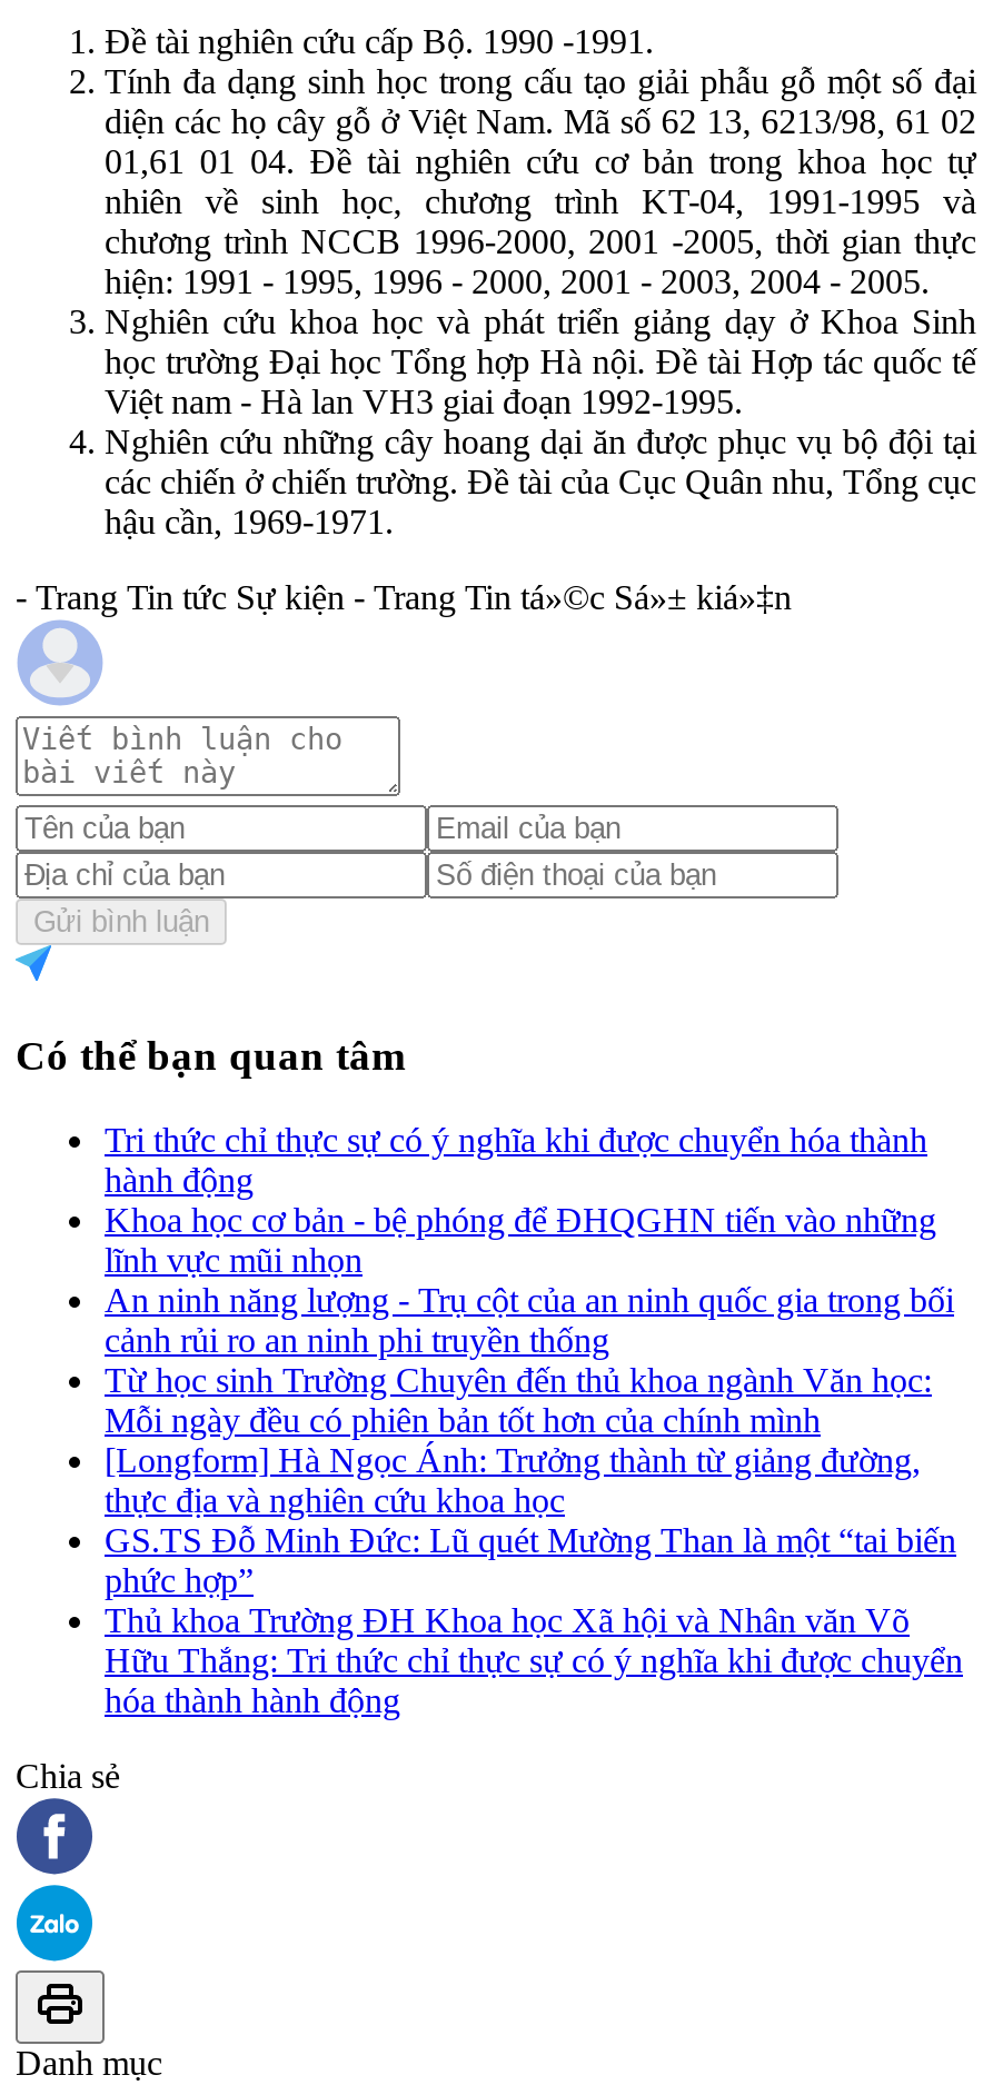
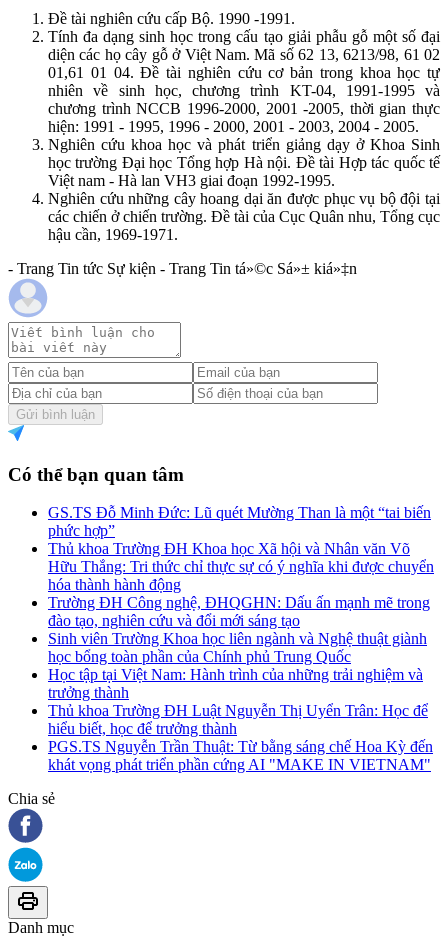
[105,1122,954,1520] Tri thức chỉ thực sự có ý nghĩa khi được chuyển hóa thành | hành động | Khoa học cơ bản - bệ phóng để ĐHQGHN tiến vào những | lĩnh vực mũi nhọn | An ninh năng lượng - Trụ cột của an ninh quốc gia trong bối | cảnh rủi ro an ninh phi truyền thống | Từ học sinh Trường Chuyên đến thủ khoa ngành Văn học: | Mỗi ngày đều có phiên bản tốt hơn của chính mình | [Longform] Hà Ngọc Ánh: Trưởng thành từ giảng đường, | thực địa và nghiên cứu khoa học -> none
moved [105,1522,963,1720] -> [48,504,434,593]: GS.TS Đỗ Minh Đức: Lũ quét Mường Than là một “tai biến | phức hợp” | Thủ khoa Trường ĐH Khoa học Xã hội và Nhân văn Võ | Hữu Thắng: Tri thức chỉ thực sự có ý nghĩa khi được chuyển | hóa thành hành động
none -> [48,594,433,773] Trường ĐH Công nghệ, ĐHQGHN: Dấu ấn mạnh mẽ trong | đào tạo, nghiên cứu và đổi mới sáng tạo | Sinh viên Trường Khoa học liên ngành và Nghệ thuật giành | học bổng toàn phần của Chính phủ Trung Quốc | Học tập tại Việt Nam: Hành trình của những trải nghiệm và | trưởng thành | Thủ khoa Trường ĐH Luật Nguyễn Thị Uyển Trân: Học để | hiểu biết, học để trưởng thành | PGS.TS Nguyễn Trần Thuật: Từ bằng sáng chế Hoa Kỳ đến | khát vọng phát triển phần cứng AI "MAKE IN VIETNAM"

